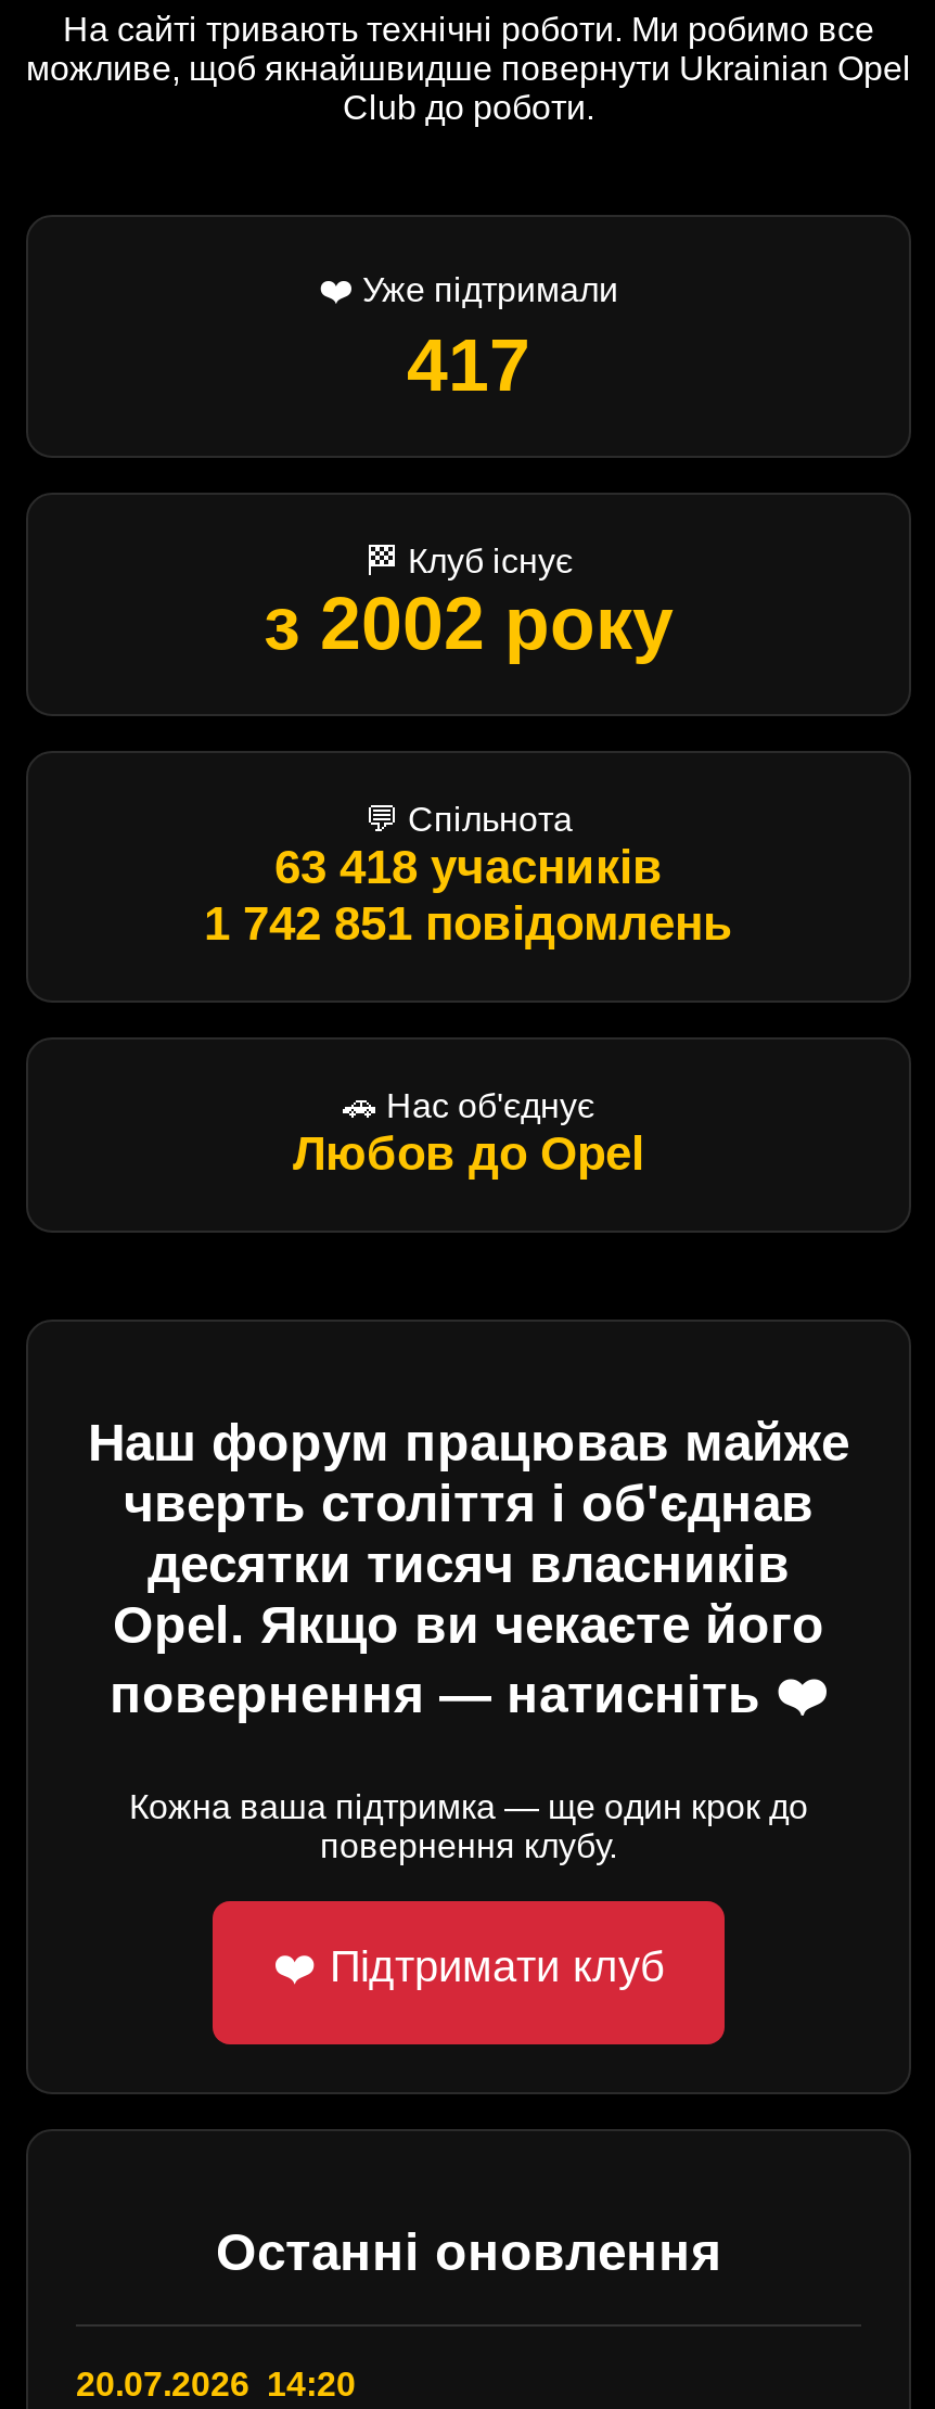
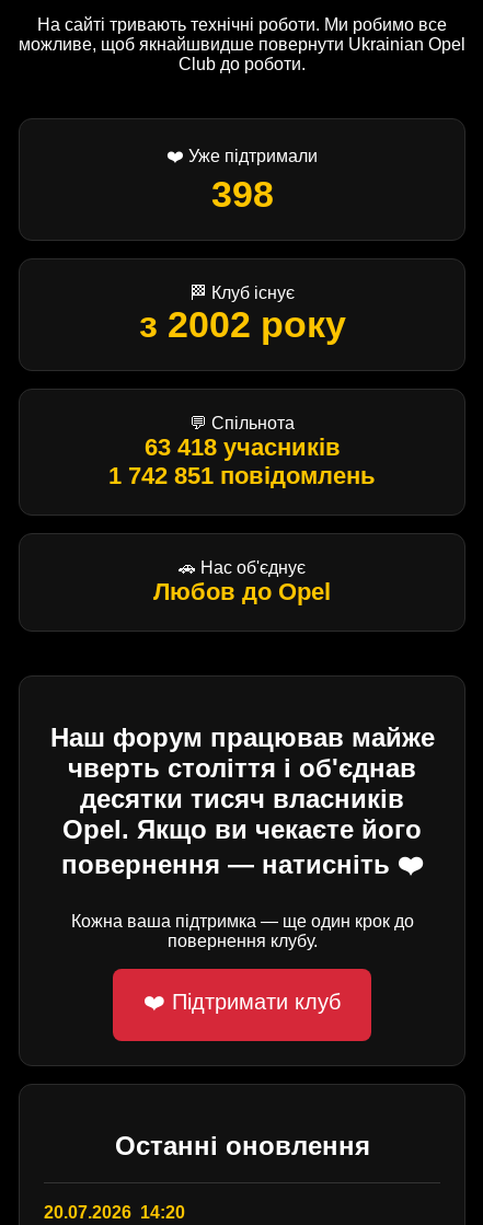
[407,323,530,406] 417 -> [211,173,273,214] 398

